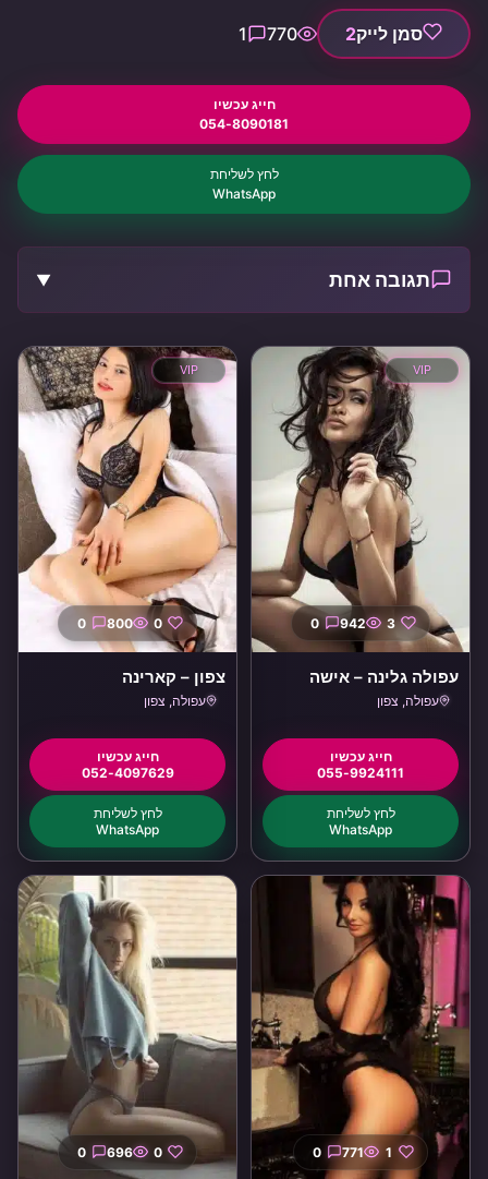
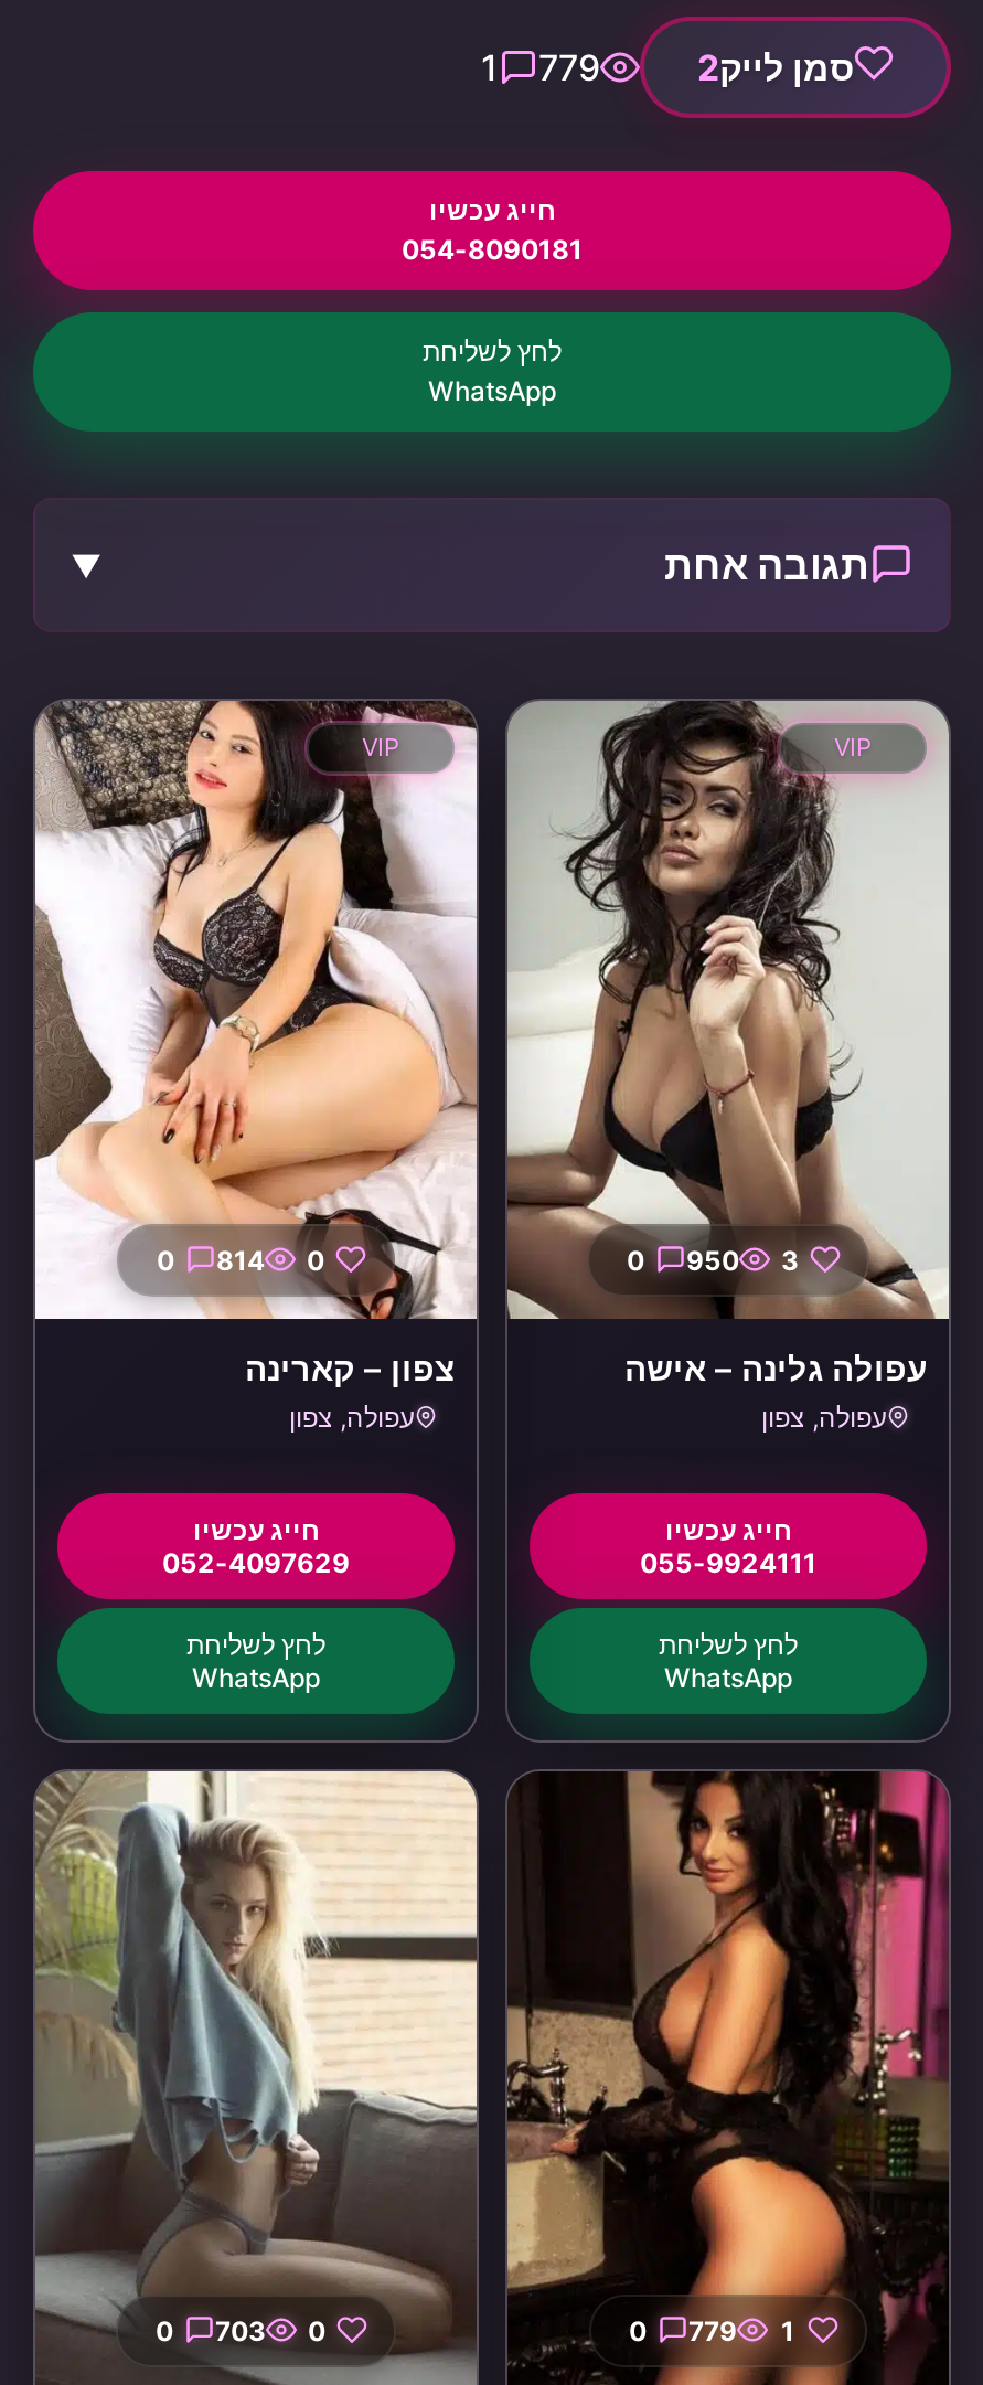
[239,22,297,44] 1 770 -> [481,44,600,88] 1 779
[77,615,162,631] 0 800 0 -> [157,1243,324,1276] 0 814 0
[310,615,395,631] 0 942 3 -> [627,1243,799,1276] 0 950 3
[77,1144,162,1160] 0 696 0 -> [156,2313,325,2346] 0 703 0
[313,1144,392,1160] 0 771 1 -> [629,2313,794,2346] 0 779 1

